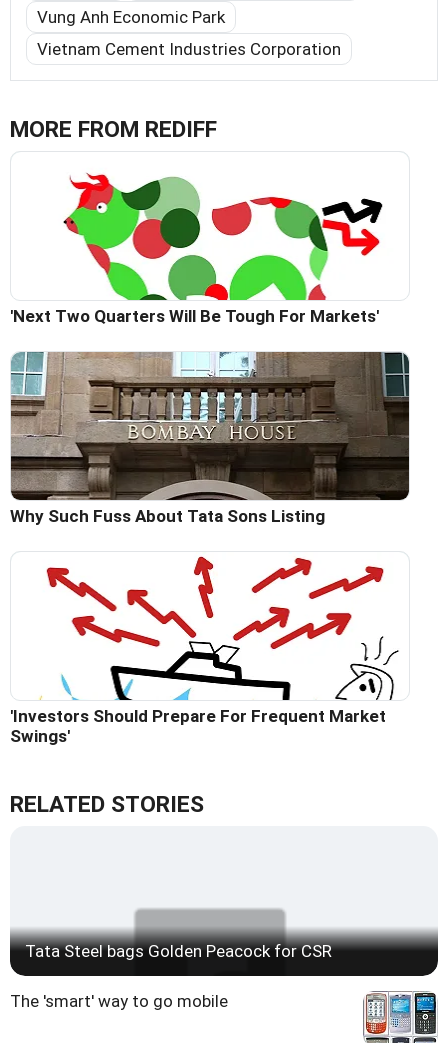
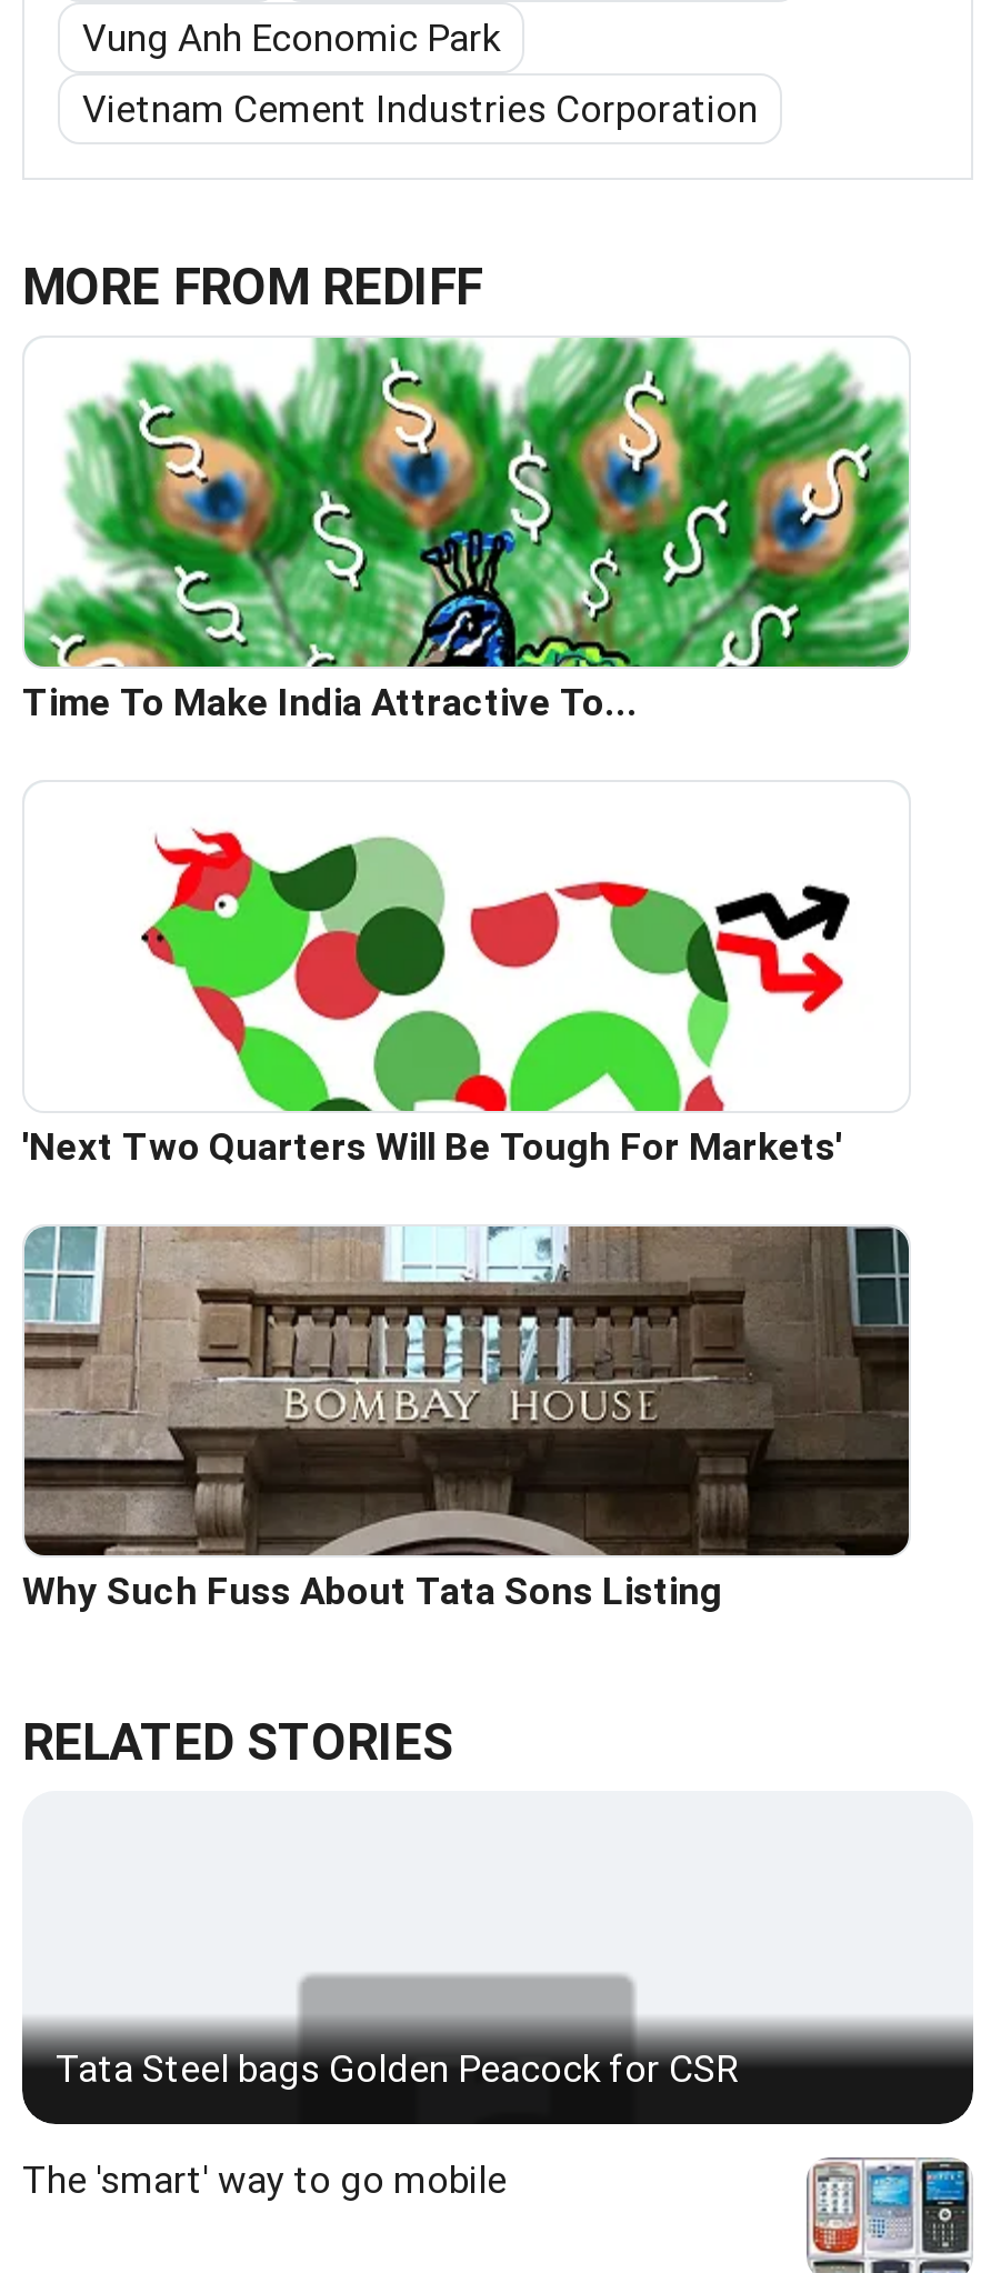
none -> [22,336,911,725] [image] | Time To Make India Attractive To...
moved [10,169,379,526] -> [22,820,842,1614]: [image] | 'Next Two Quarters Will Be Tough For Markets' | Why Such Fuss About Tata Sons Listing
[10,556,399,746] [image] | 'Investors Should Prepare For Frequent Market | Swings' -> none

